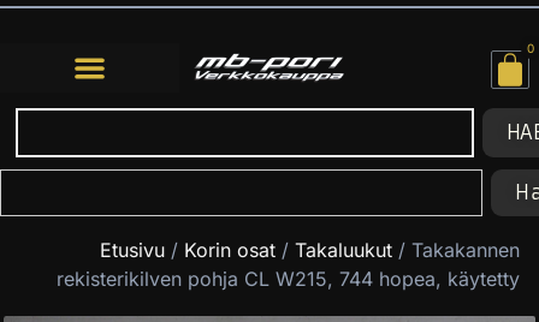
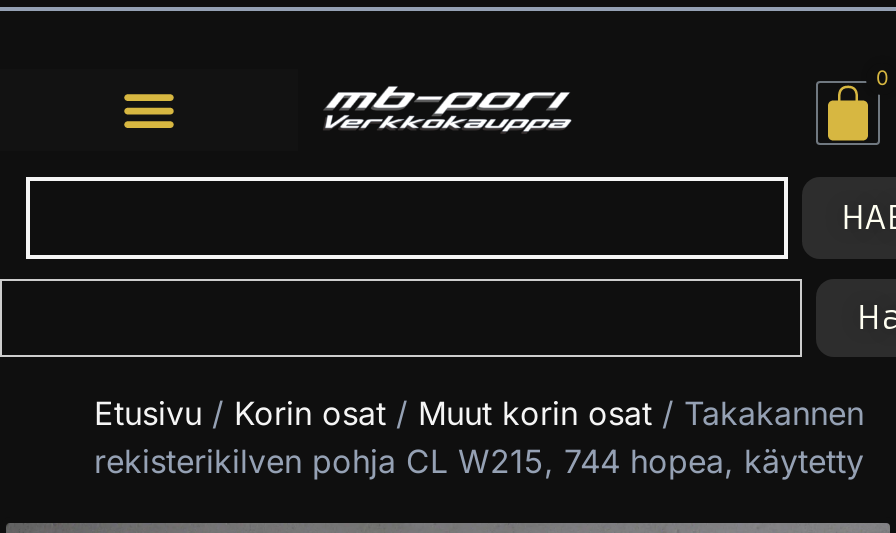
[100,238,520,262] Etusivu / Korin osat / Takaluukut / Takakannen -> [94,393,864,433] Etusivu / Korin osat / Muut korin osat / Takakannen

